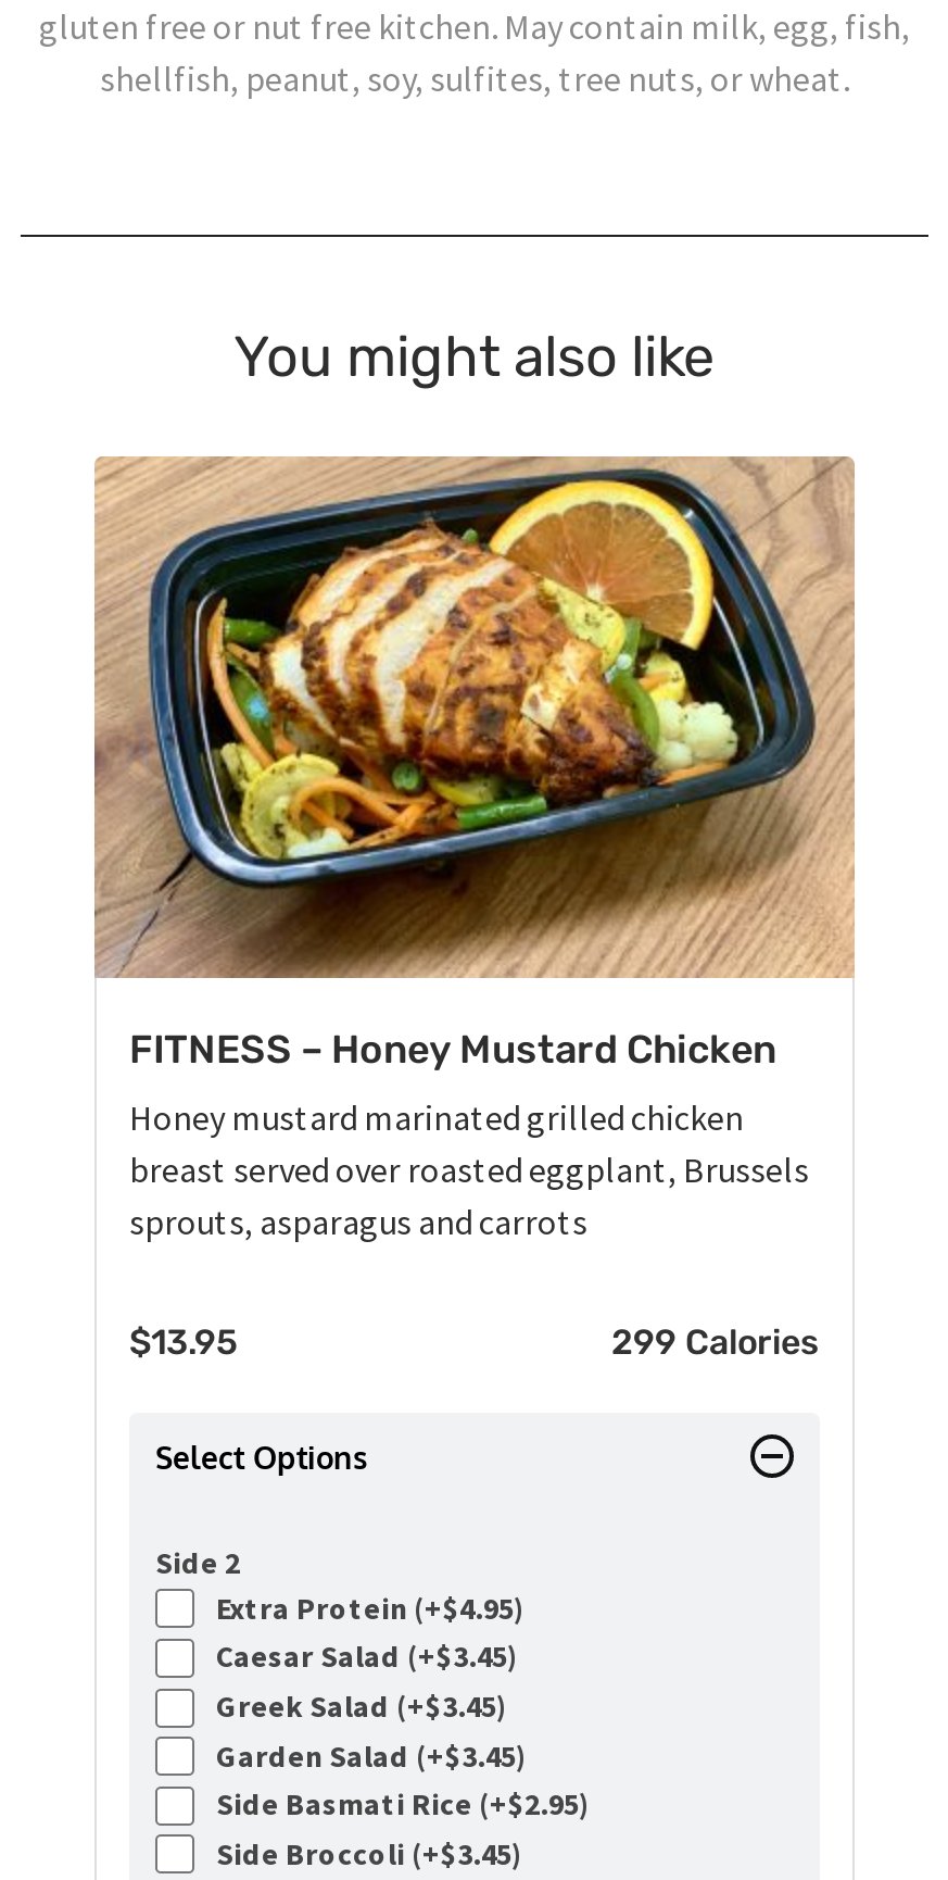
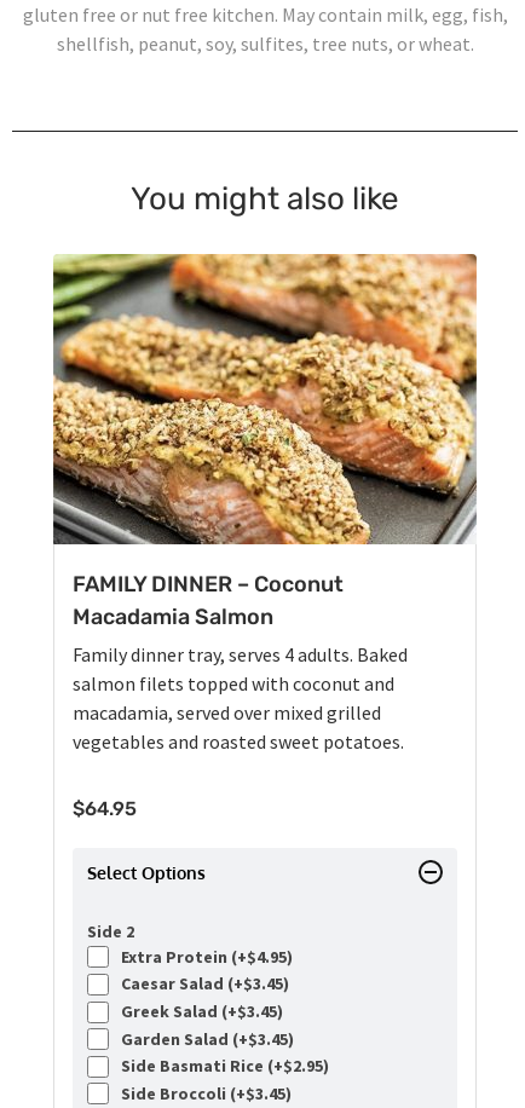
[94,456,855,1073] [image] | FITNESS – Honey Mustard Chicken -> [52,254,478,630] [image] | FAMILY DINNER – Coconut | Macadamia Salmon
[129,1095,809,1243] Honey mustard marinated grilled chicken | breast served over roasted eggplant, Brussels | sprouts, asparagus and carrots -> [73,642,408,753] Family dinner tray, serves 4 adults. Baked | salmon filets topped with coconut and | macadamia, served over mixed grilled | vegetables and roasted sweet potatoes.
[129,1321,820,1363] $13.95 | 299 Calories -> [73,797,137,820] $64.95

